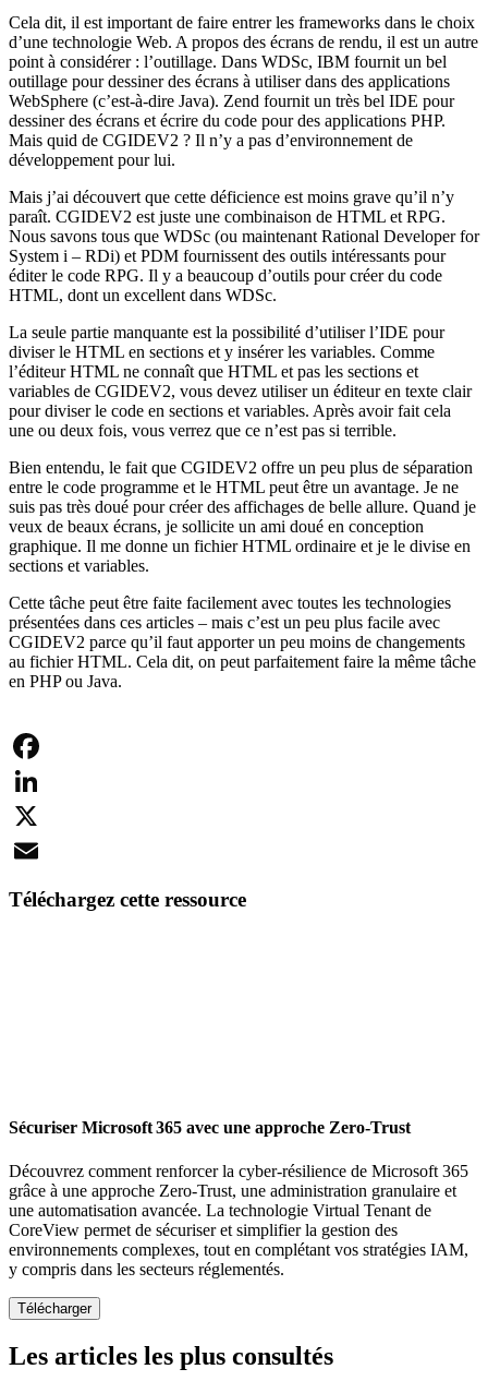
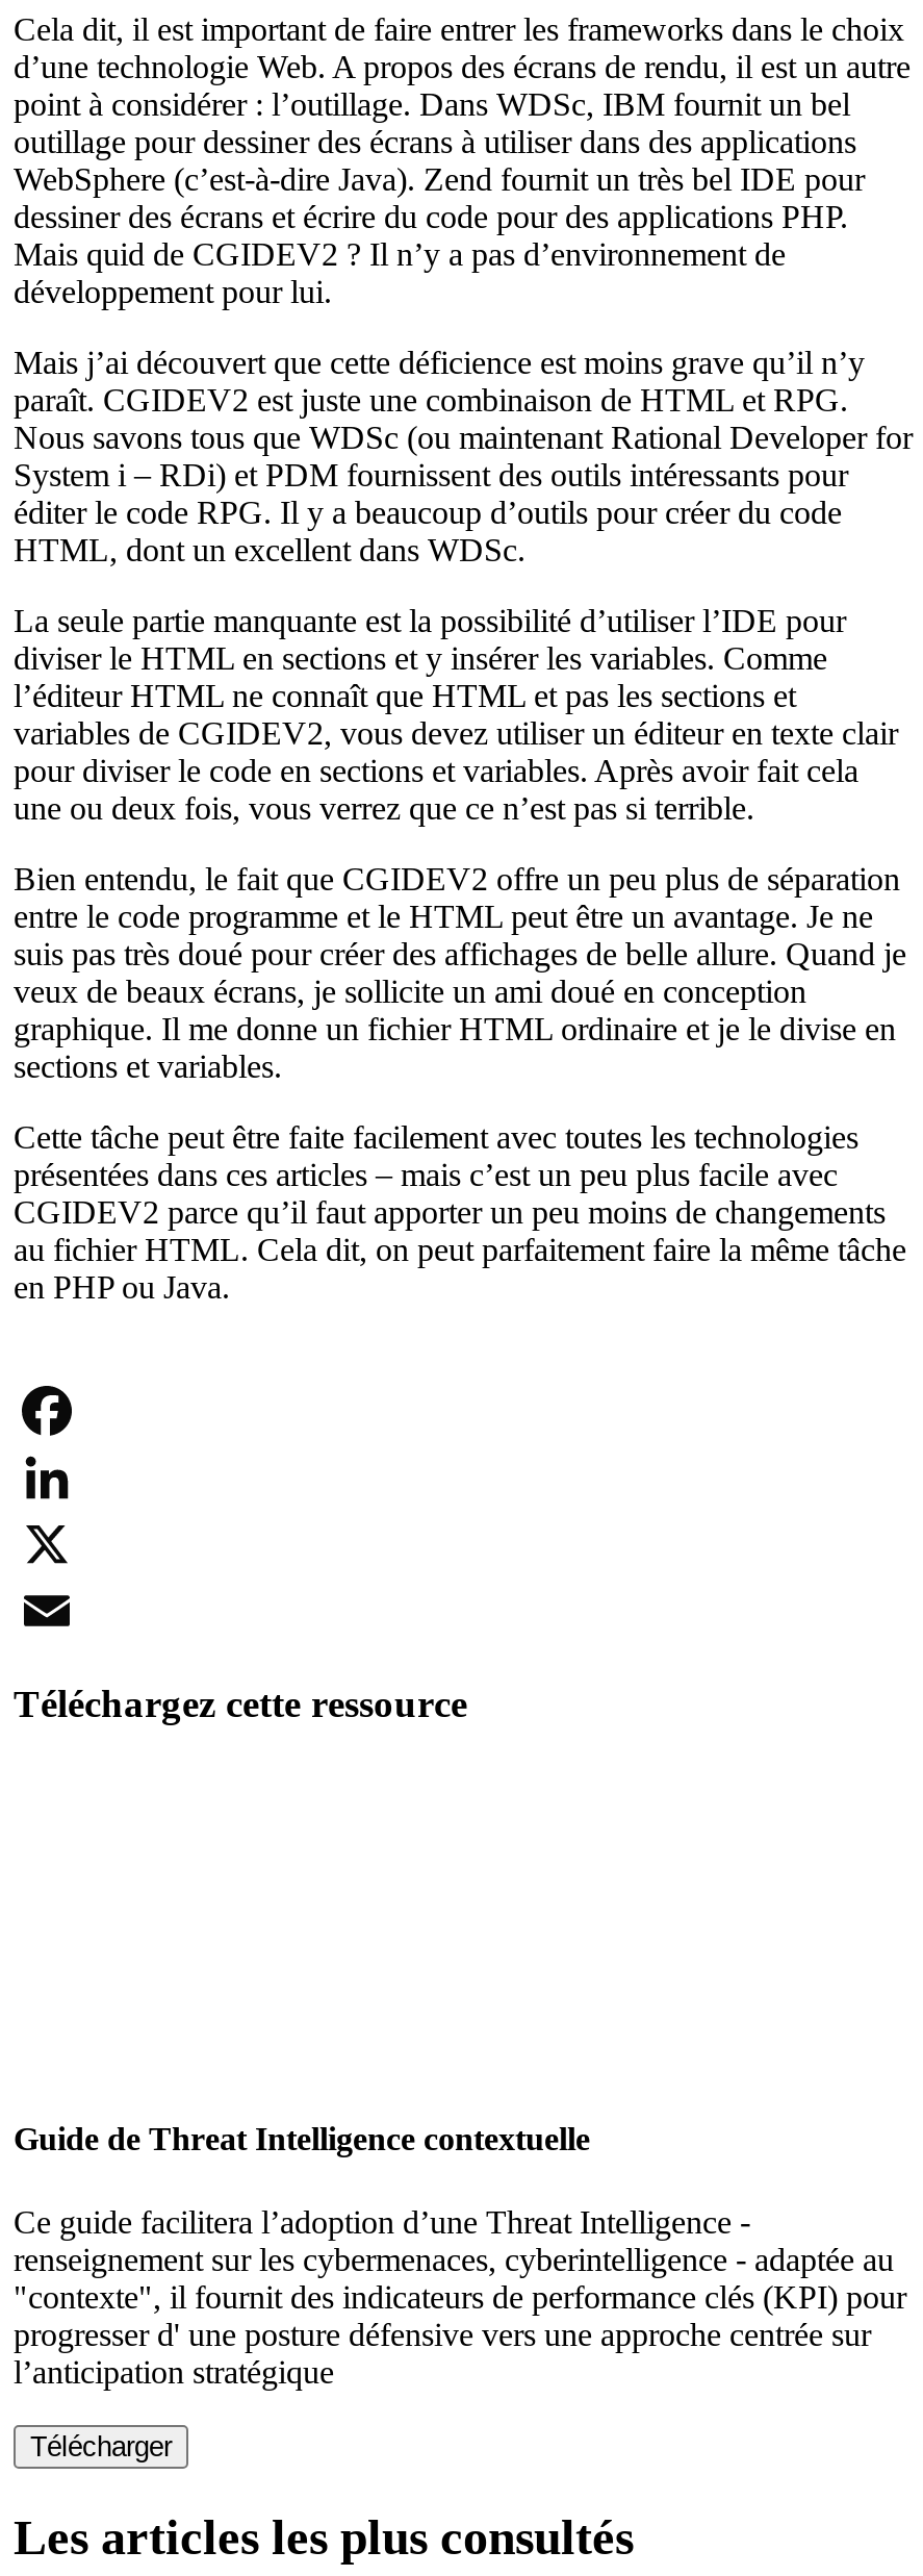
[9,1119,411,1137] Sécuriser Microsoft 365 avec une approche Zero-Trust -> [14,2122,590,2157] Guide de Threat Intelligence contextuelle
[9,1161,468,1278] Découvrez comment renforcer la cyber-résilience de Microsoft 365 | grâce à une approche Zero-Trust, une administration granulaire et | une automatisation avancée. La technologie Virtual Tenant de | CoreView permet de sécuriser et simplifier la gestion des | environnements complexes, tout en complétant vos stratégies IAM, | y compris dans les secteurs réglementés. -> [14,2204,906,2389] Ce guide facilitera l’adoption d’une Threat Intelligence - | renseignement sur les cybermenaces, cyberintelligence - adaptée au | "contexte", il fournit des indicateurs de performance clés (KPI) pour | progresser d' une posture défensive vers une approche centrée sur | l’anticipation stratégique

